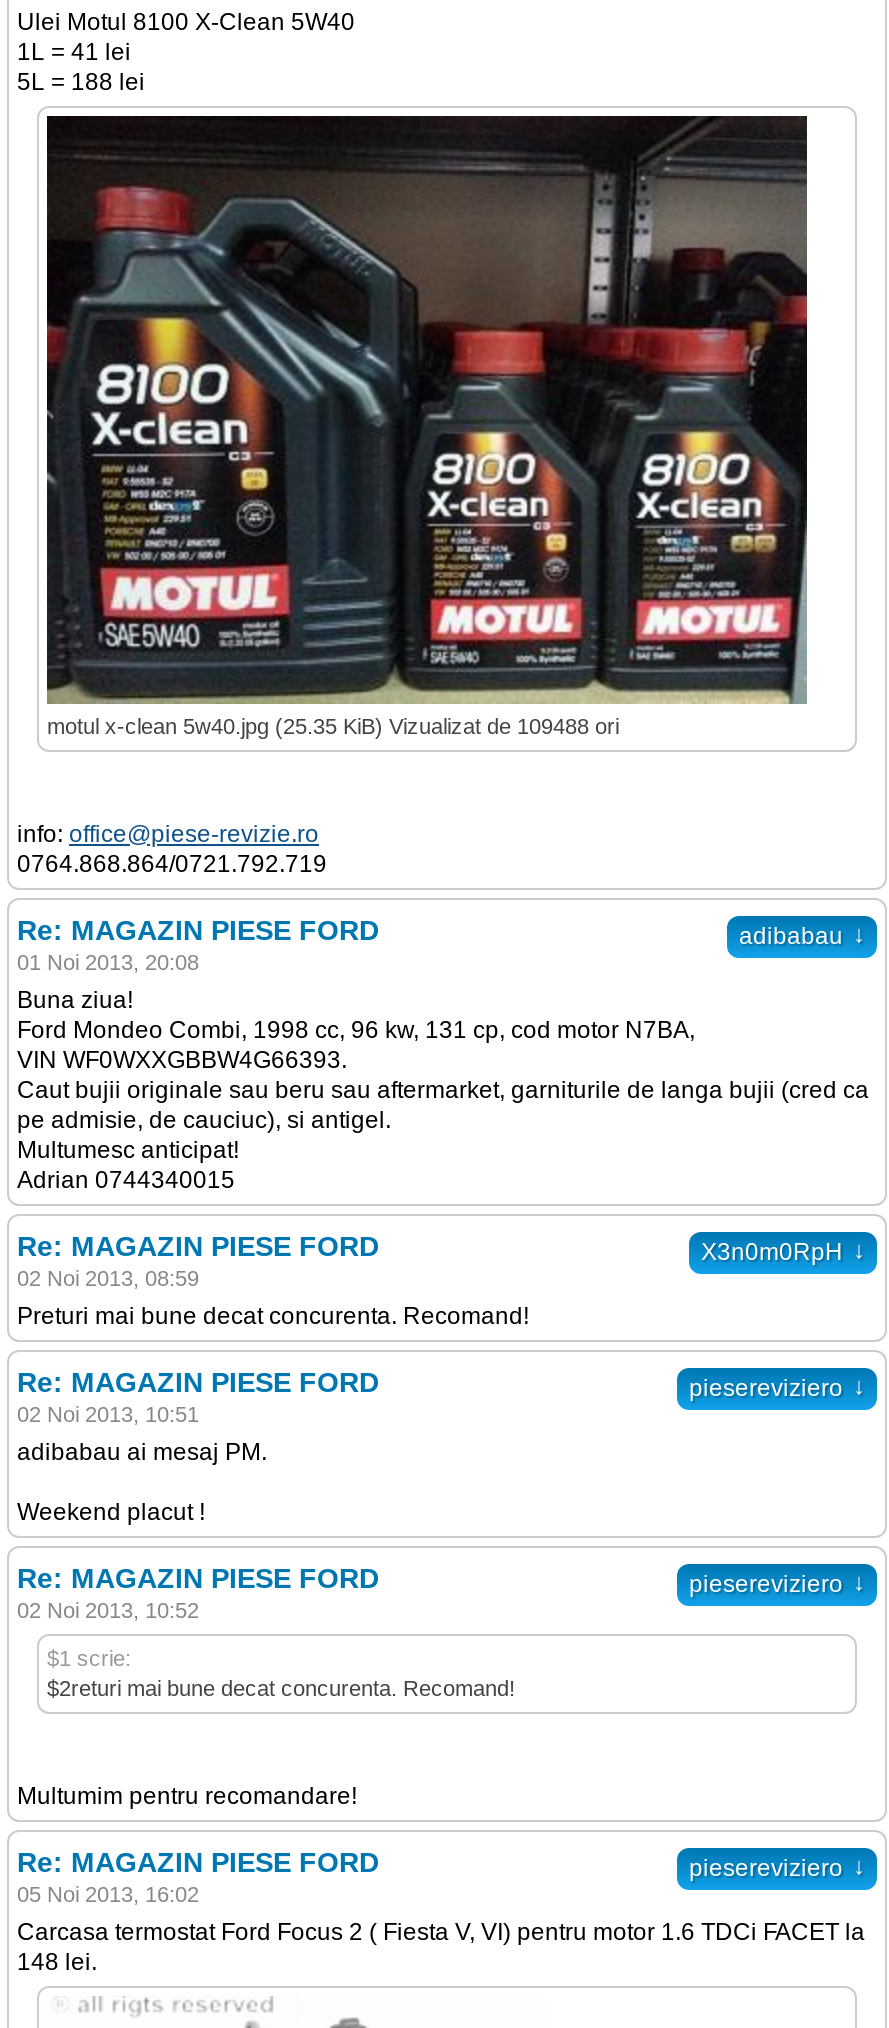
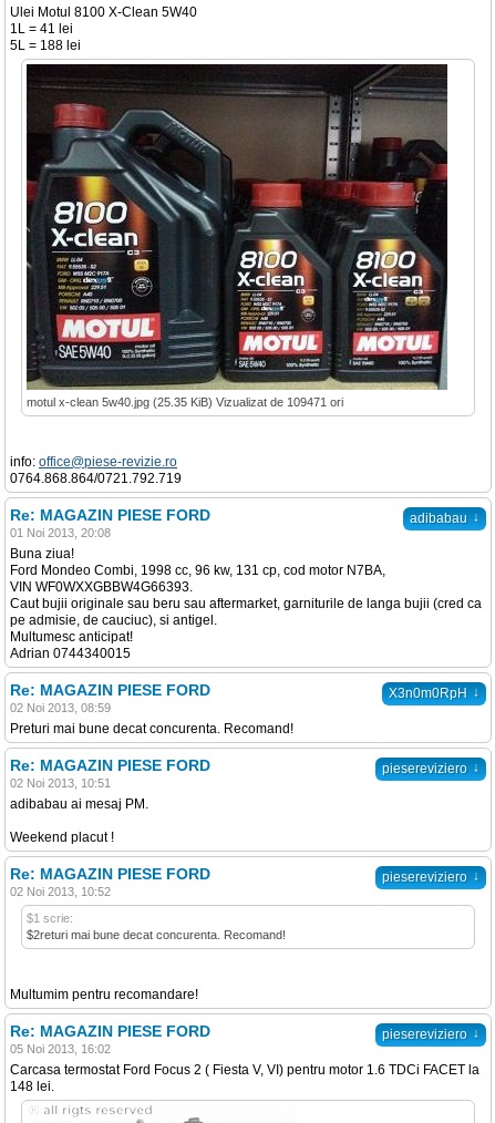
[47,715,619,739] motul x-clean 5w40.jpg (25.35 KiB) Vizualizat de 109488 ori -> [27,396,343,409] motul x-clean 5w40.jpg (25.35 KiB) Vizualizat de 109471 ori

